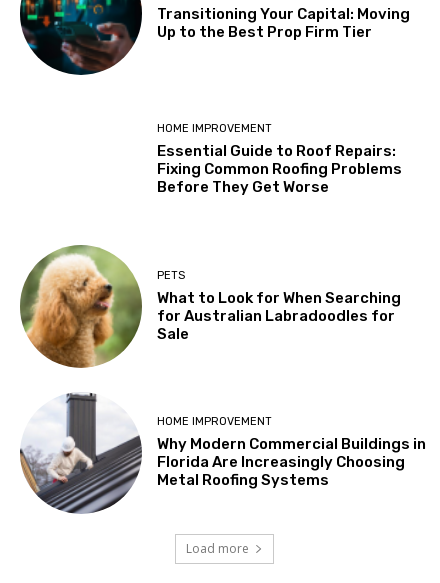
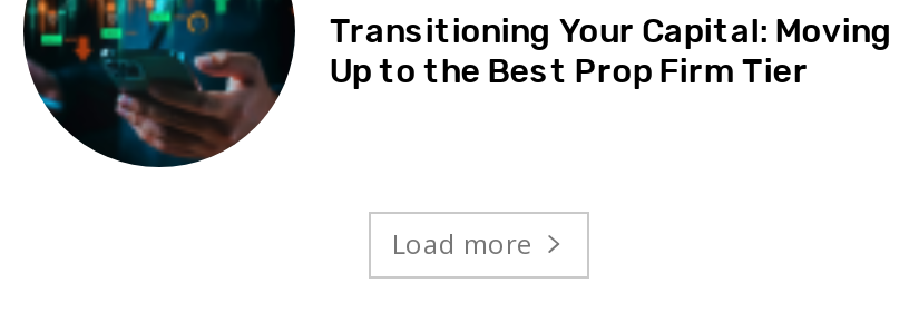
[157,122,402,196] HOME IMPROVEMENT | Essential Guide to Roof Repairs: | Fixing Common Roofing Problems | Before They Get Worse -> none
[20,244,401,369] [image] | PETS | What to Look for When Searching | for Australian Labradoodles for | Sale -> none
[19,392,426,513] [image] | HOME IMPROVEMENT | Why Modern Commercial Buildings in | Florida Are Increasingly Choosing | Metal Roofing Systems -> none

